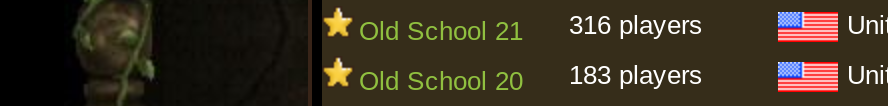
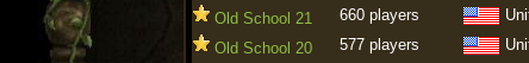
[359,10,703,46] Old School 21 316 players -> [214,6,419,27] Old School 21 660 players
[359,60,703,96] Old School 20 183 players -> [214,36,419,57] Old School 20 577 players

